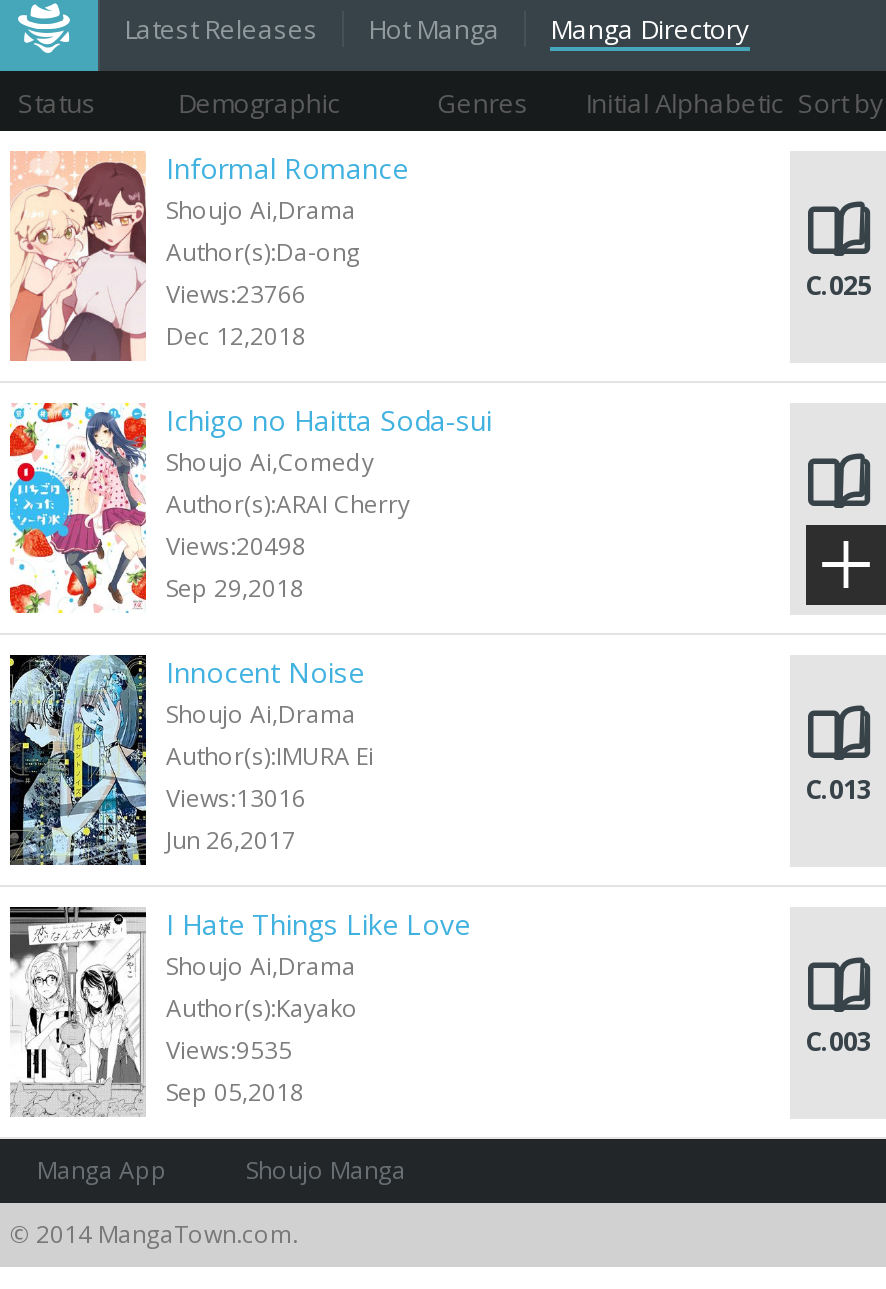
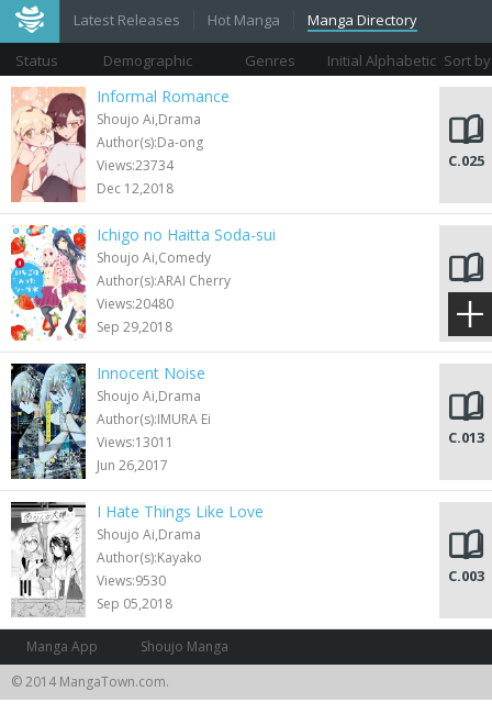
[166,277,306,311] Views:23766 -> [97,156,174,175] Views:23734
[166,529,306,563] Views:20498 -> [97,294,174,313] Views:20480
[166,781,306,815] Views:13016 -> [97,433,174,451] Views:13011
[166,1033,292,1067] Views:9535 -> [97,571,166,590] Views:9530

